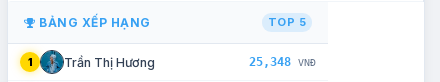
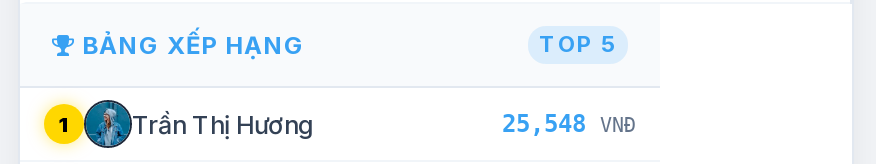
[249,54,316,68] 25,348 VNĐ -> [502,109,636,137] 25,548 VNĐ

